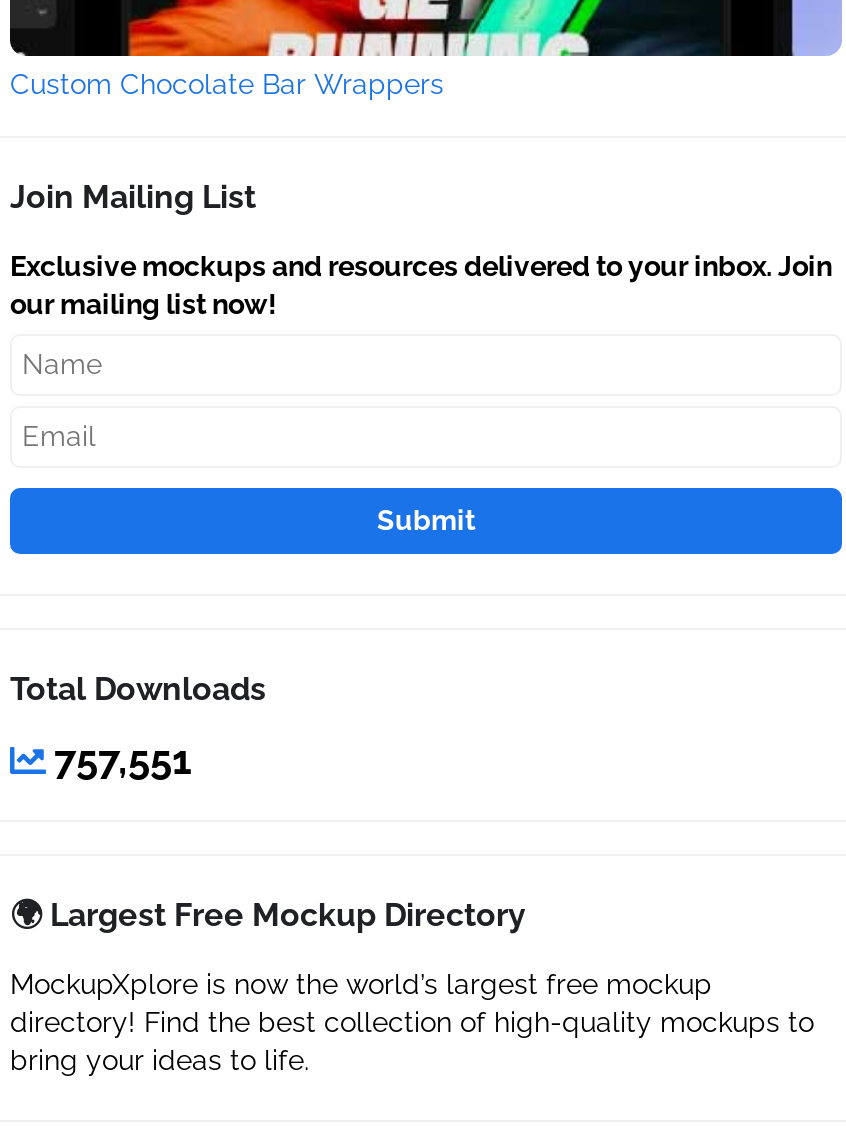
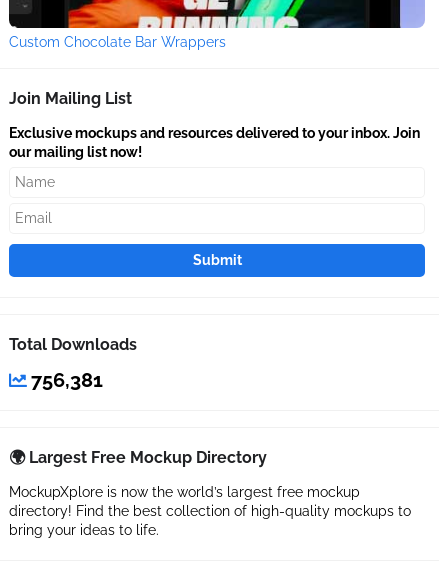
[54,735,192,783] 757,551 -> [31,368,103,392] 756,381

